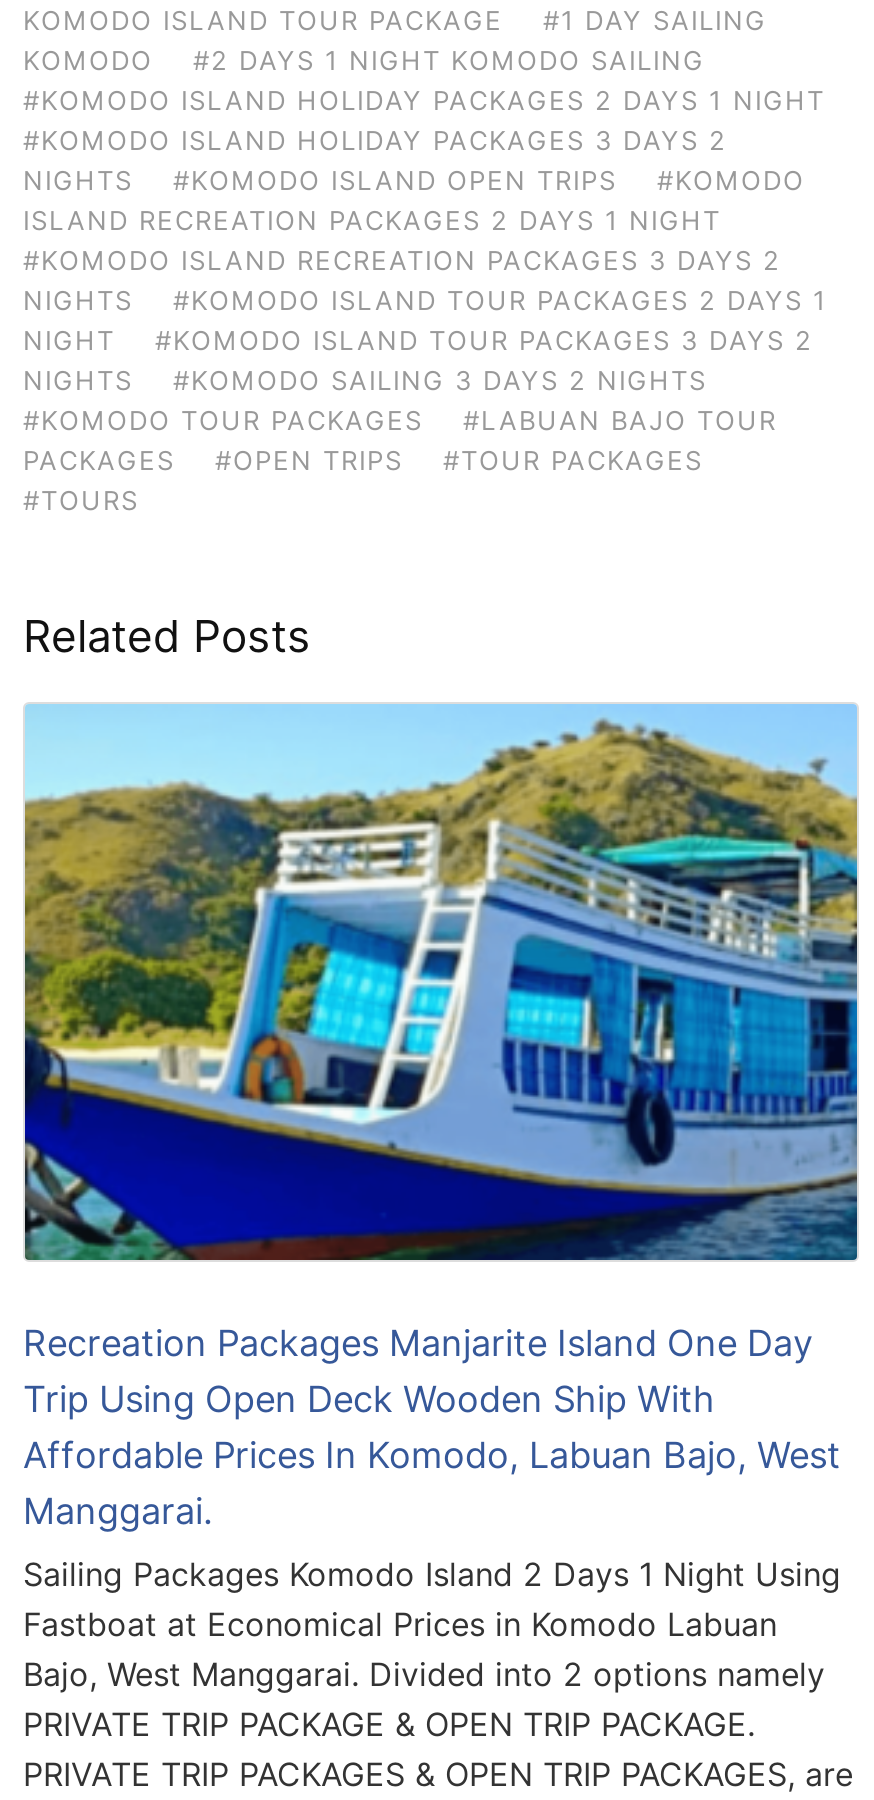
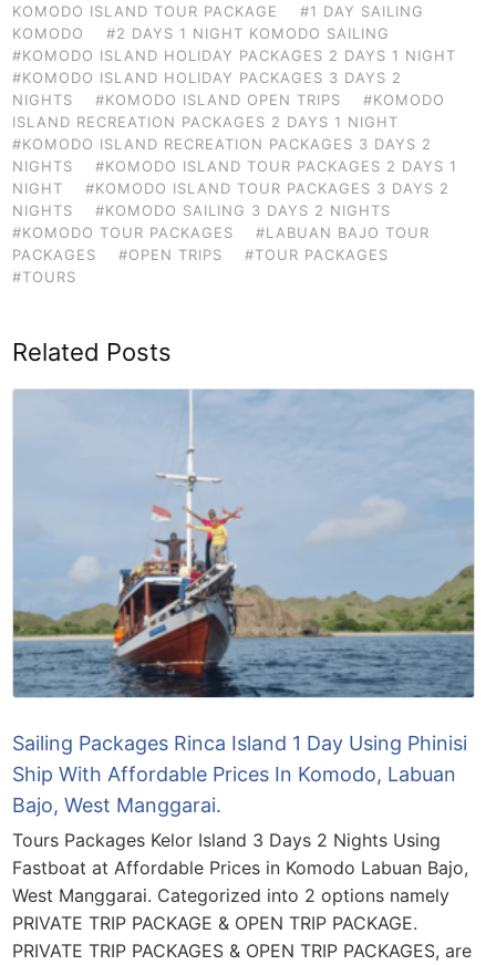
[23,704,859,1531] [image] | Recreation Packages Manjarite Island One Day | Trip Using Open Deck Wooden Ship With | Affordable Prices In Komodo, Labuan Bajo, West | Manggarai. -> [12,390,475,816] [image] | Sailing Packages Rinca Island 1 Day Using Phinisi | Ship With Affordable Prices In Komodo, Labuan | Bajo, West Manggarai.
[23,1553,841,1693] Sailing Packages Komodo Island 2 Days 1 Night Using | Fastboat at Economical Prices in Komodo Labuan | Bajo, West Manggarai. Divided into 2 options namely -> [12,829,468,906] Tours Packages Kelor Island 3 Days 2 Nights Using | Fastboat at Affordable Prices in Komodo Labuan Bajo, | West Manggarai. Categorized into 2 options namely

